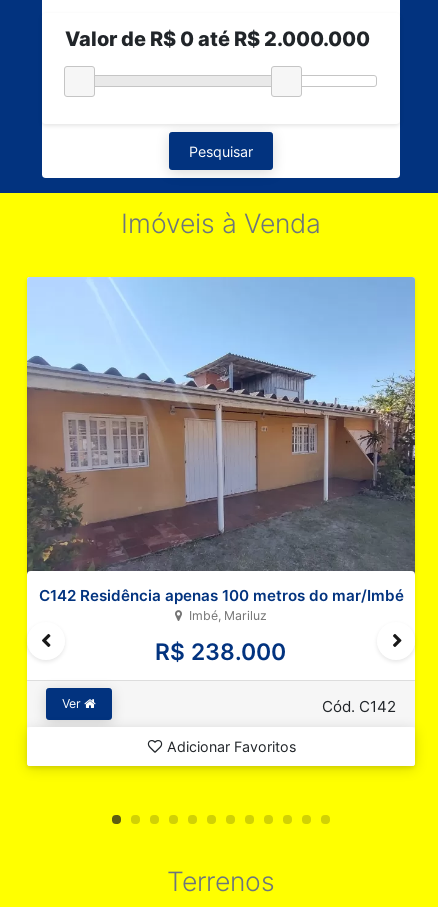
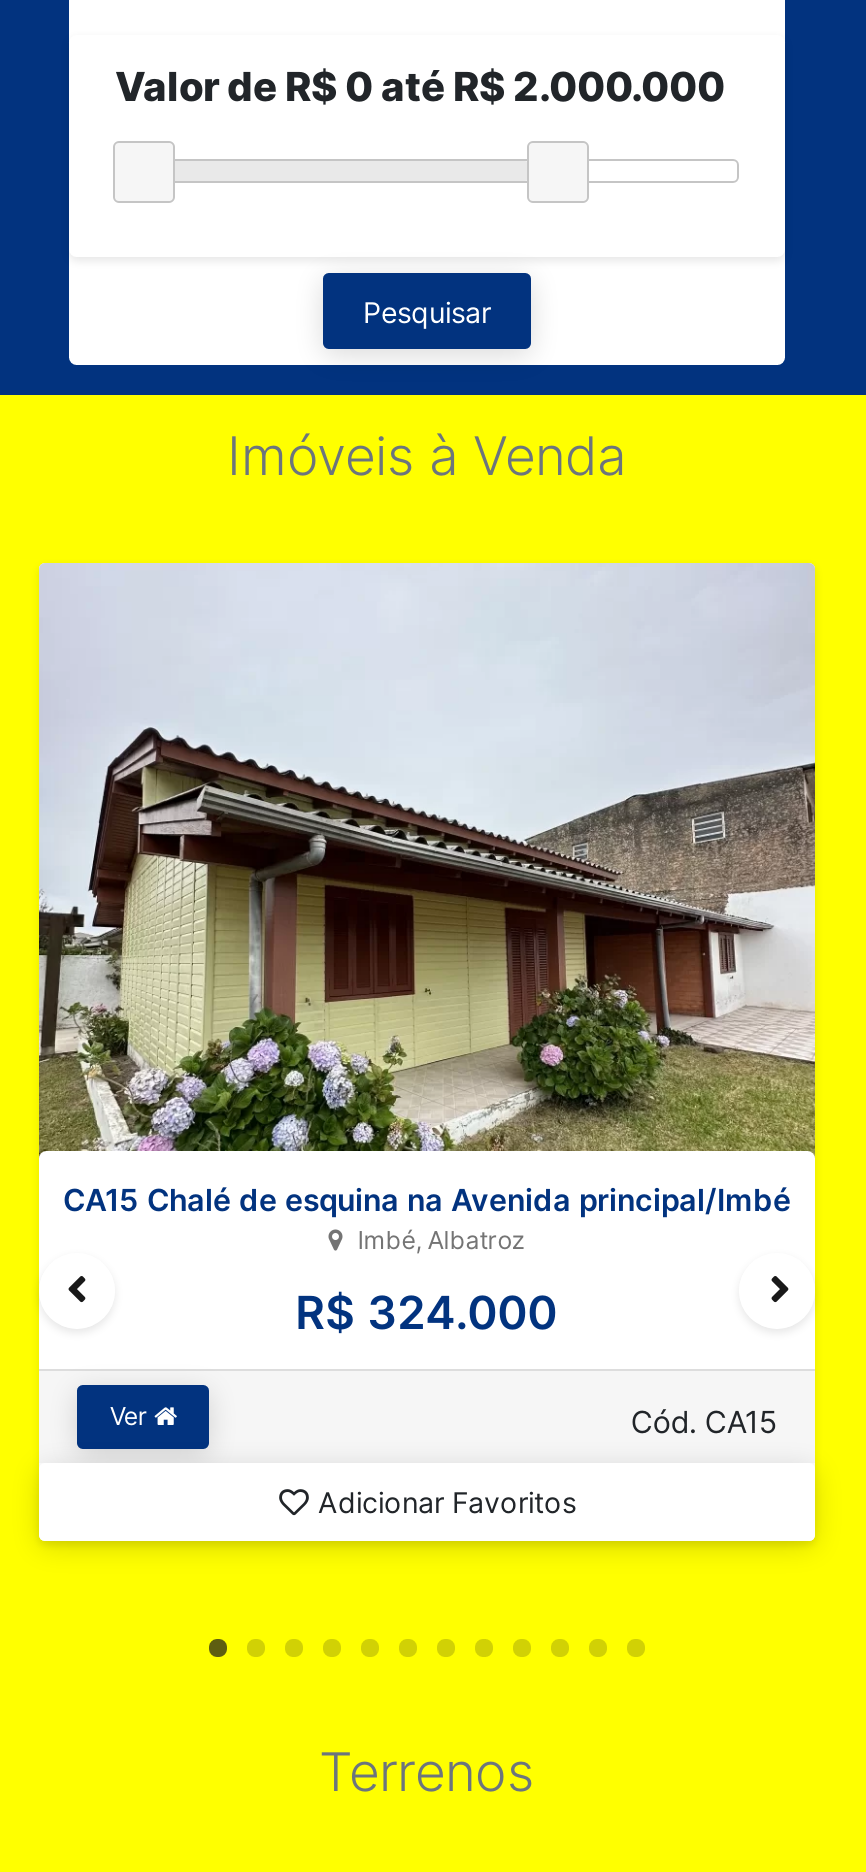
[26,277,416,623] [image] | C142 Residência apenas 100 metros do mar/Imbé | Imbé, Mariluz -> [37,563,817,1254] [image] | CA15 Chalé de esquina na Avenida principal/Imbé | Imbé, Albatroz
[155,638,286,666] R$ 238.000 -> [295,1286,557,1342] R$ 324.000
[322,697,396,716] Cód. C142 -> [631,1403,777,1441] Cód. CA15

